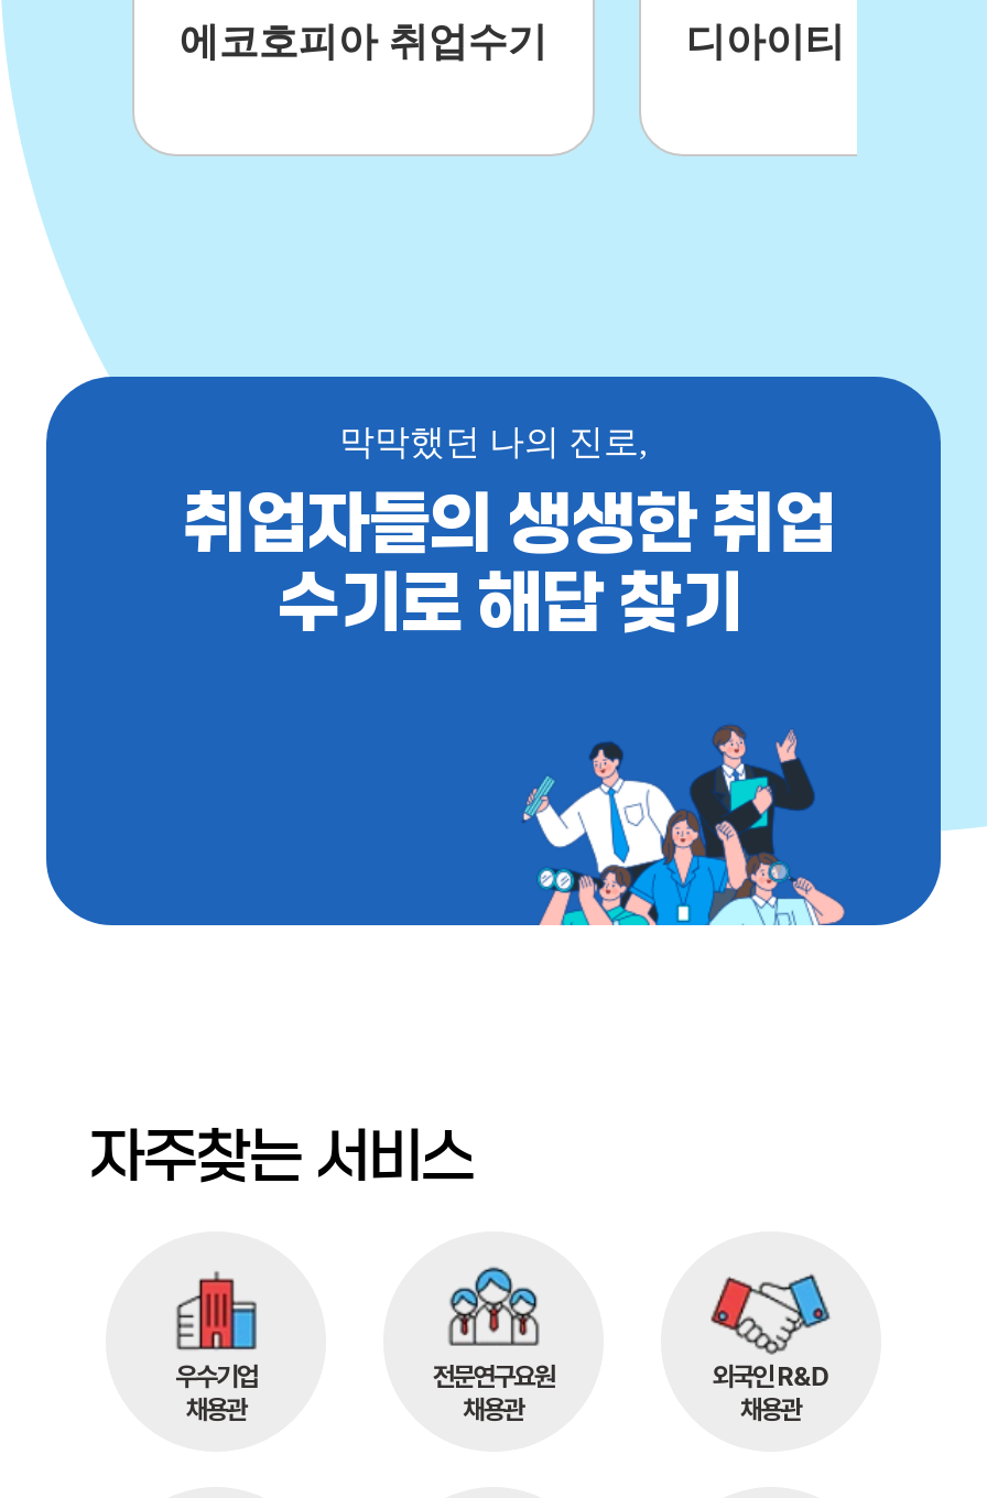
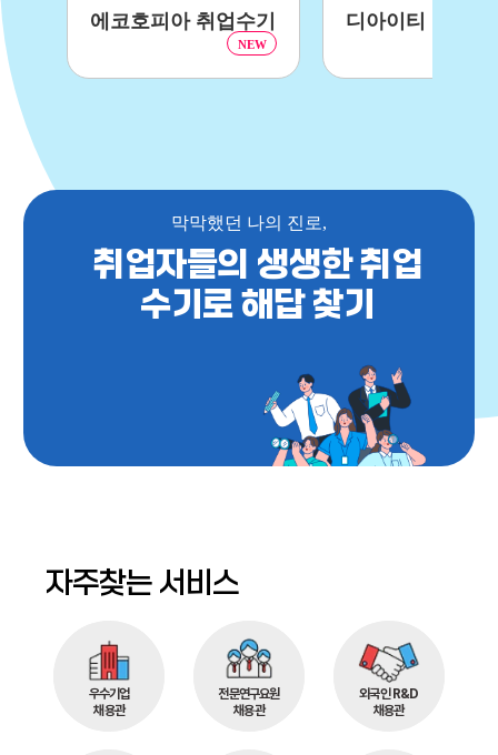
none -> [238,38,267,51] NEW

